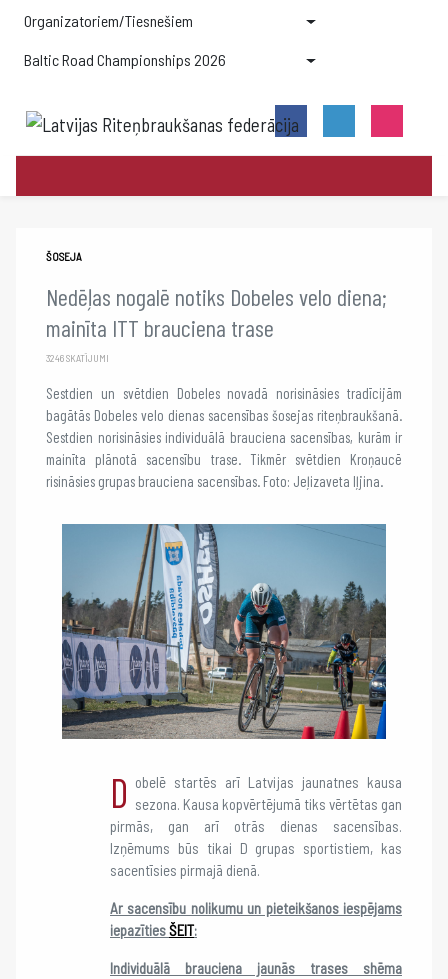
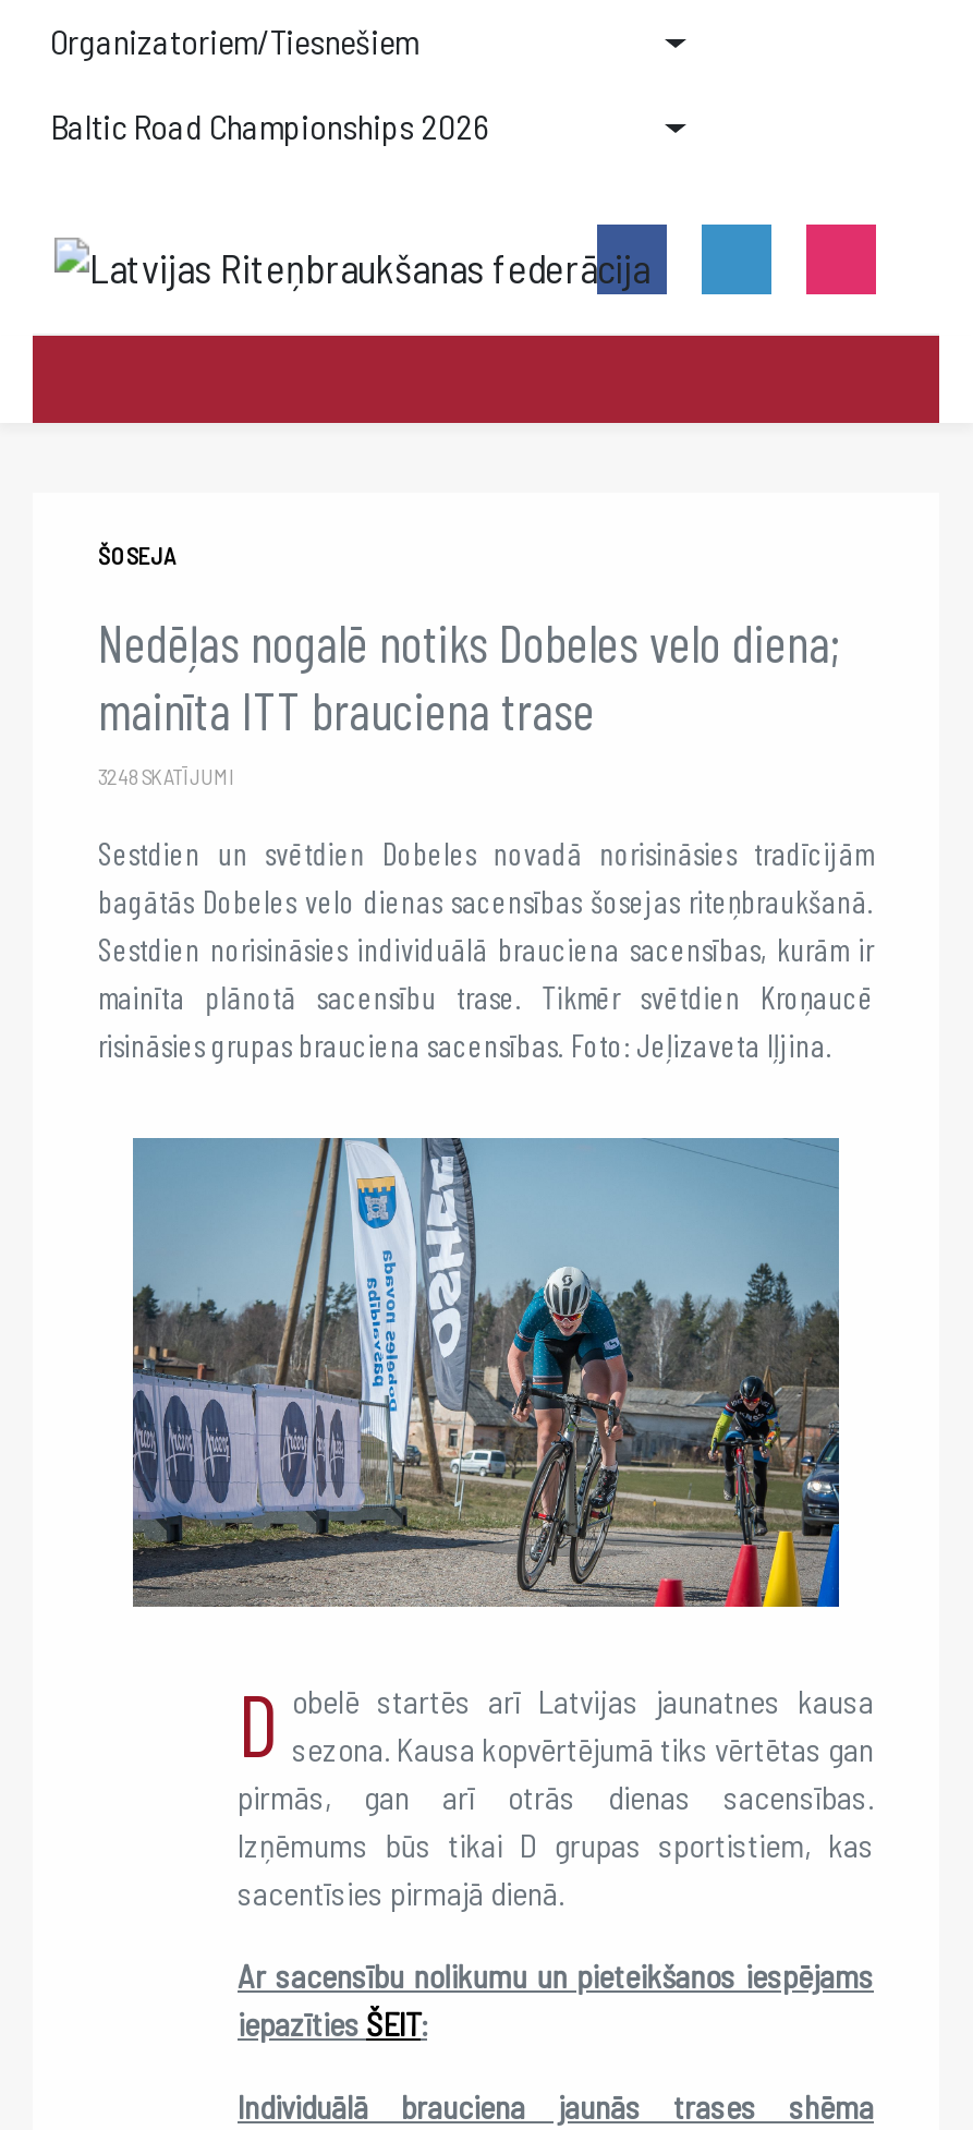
[46,352,109,364] 3246 SKATĪJUMI -> [98,762,235,789] 3248 SKATĪJUMI

